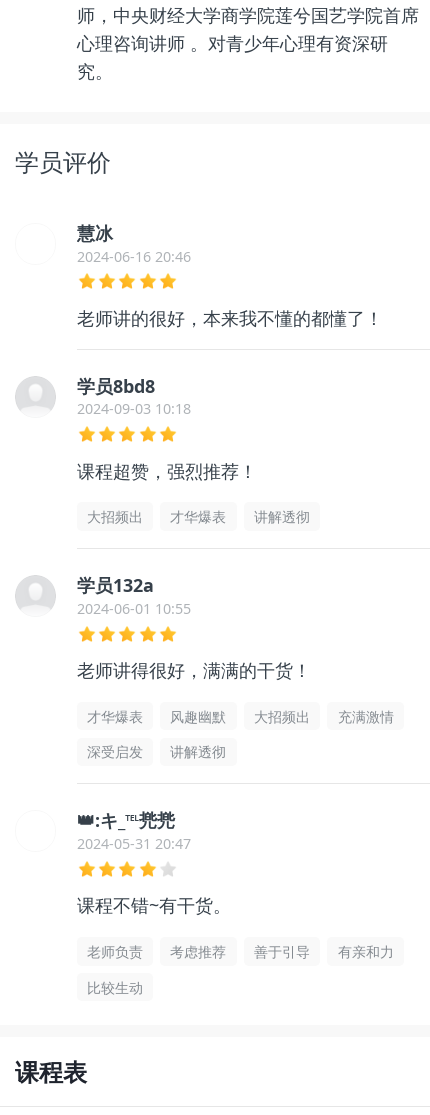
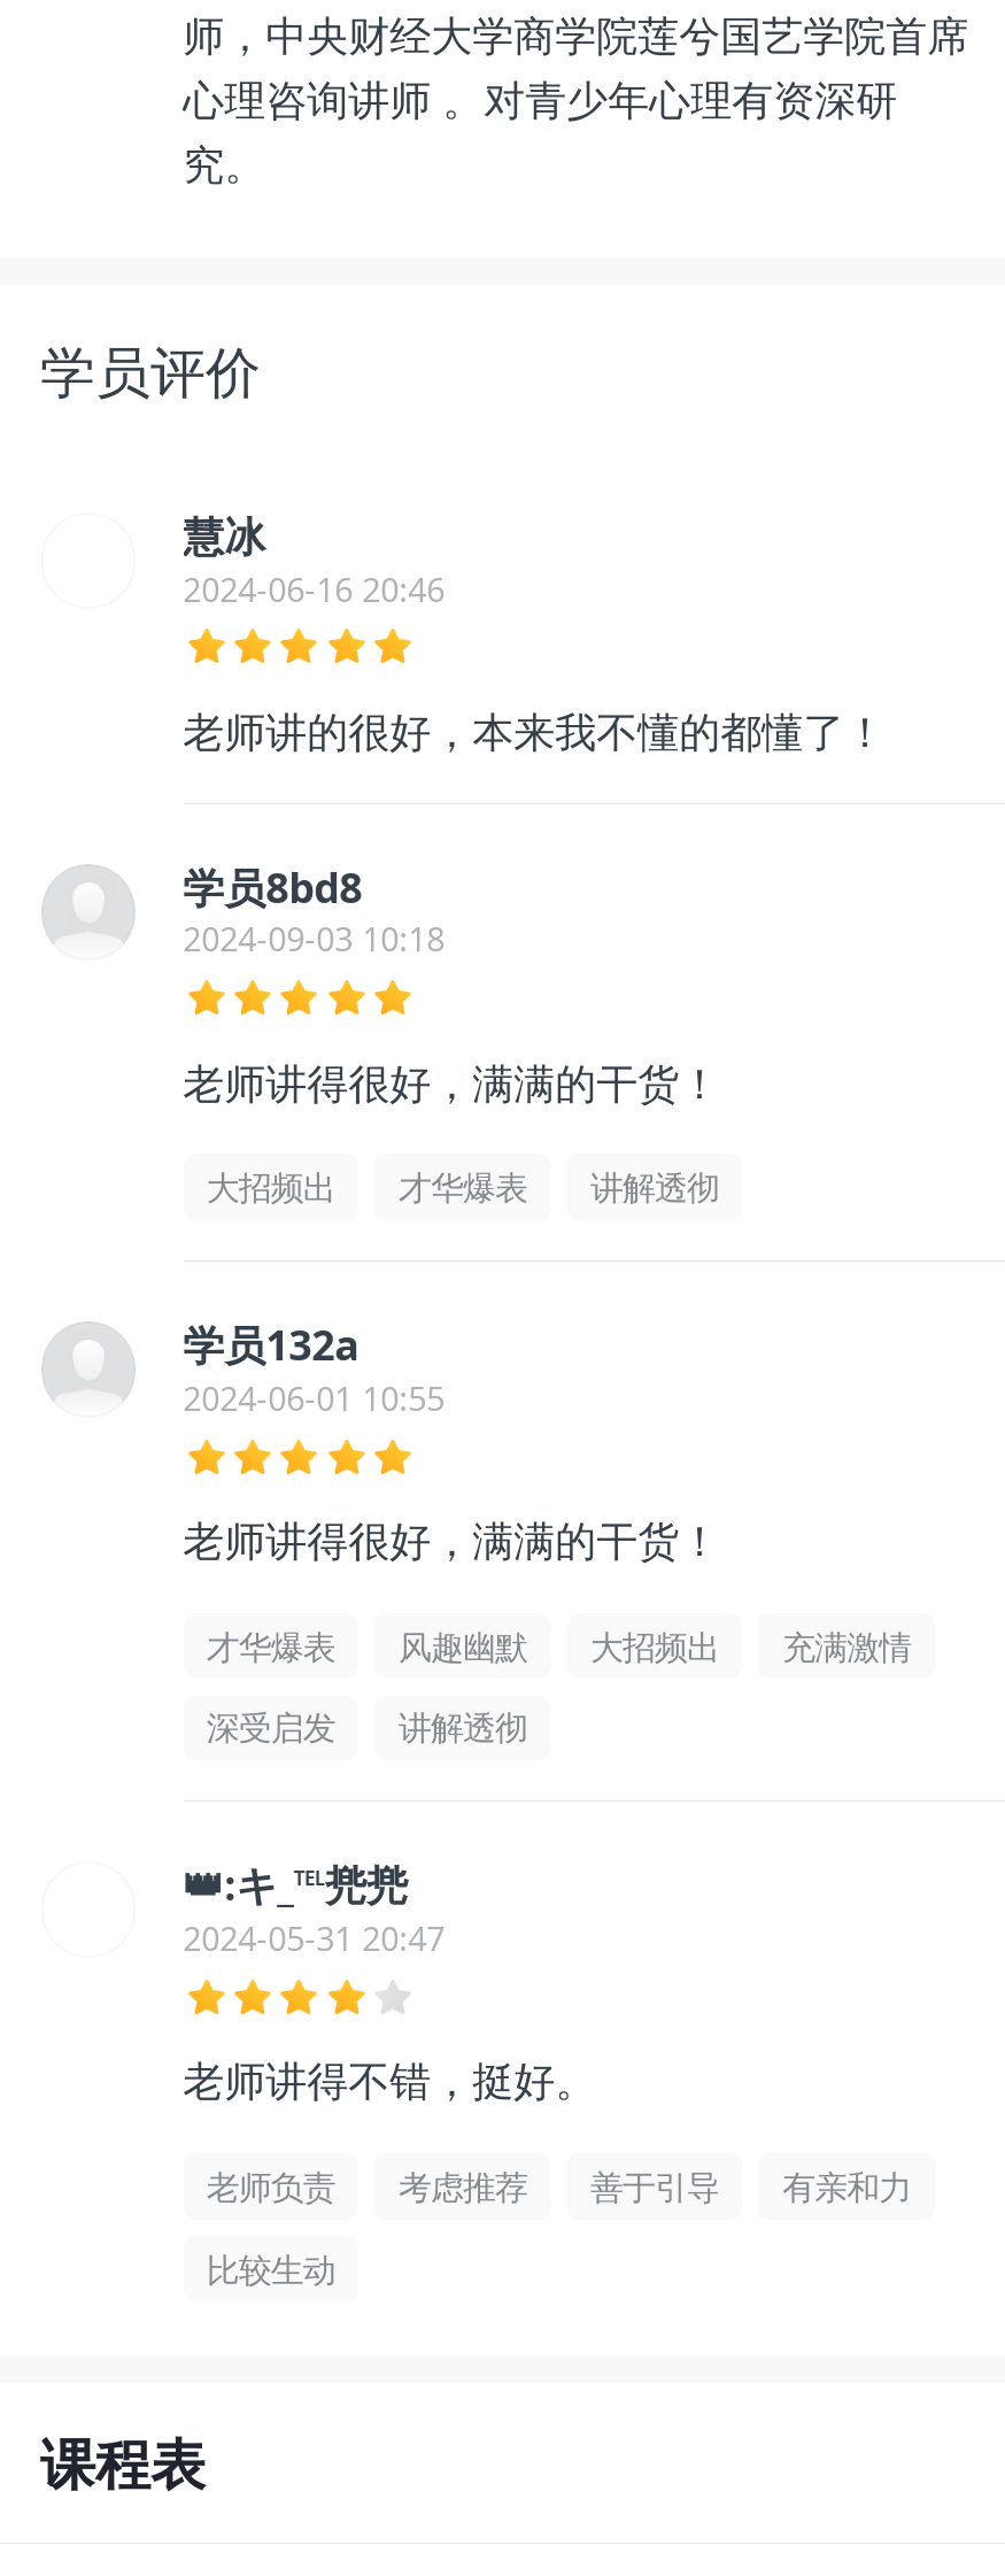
[77,458,257,482] 课程超赞，强烈推荐！ -> [183,1054,720,1109] 老师讲得很好，满满的干货！
[77,893,231,917] 课程不错~有干货。 -> [183,2052,596,2107] 老师讲得不错，挺好。

